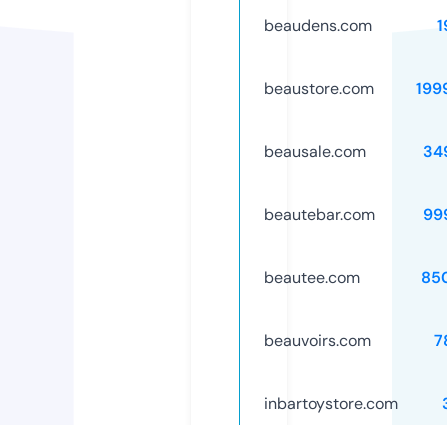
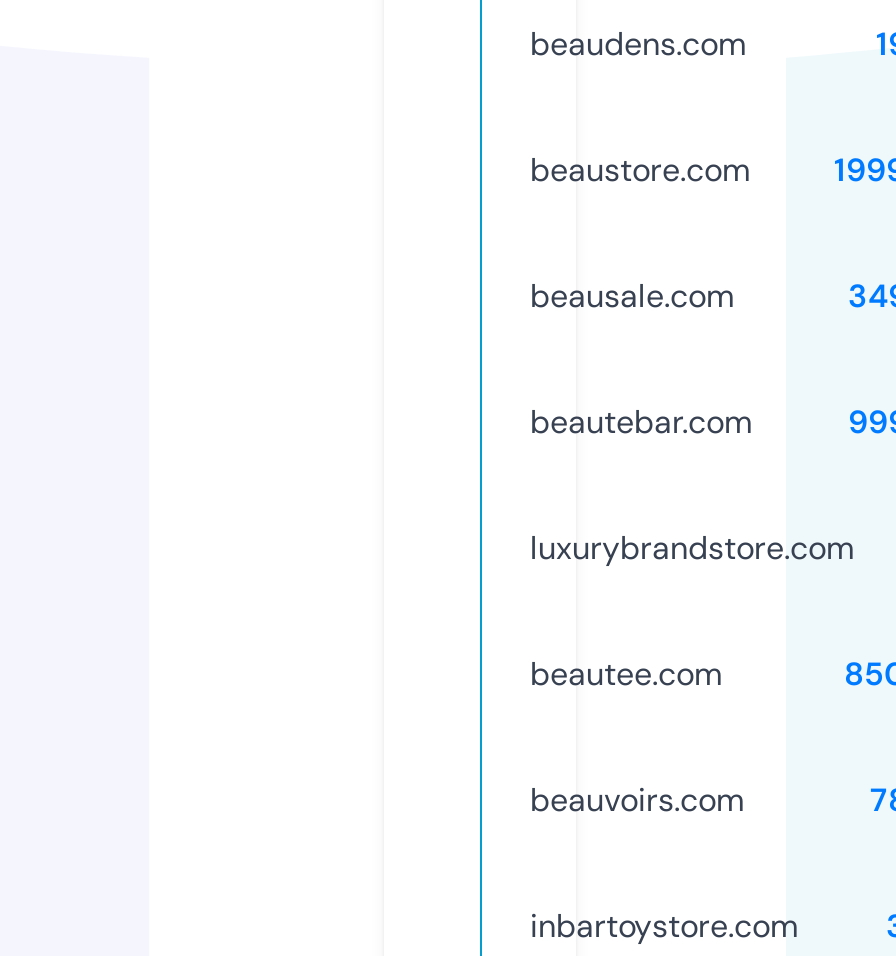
none -> [530,527,854,569] luxurybrandstore.com

